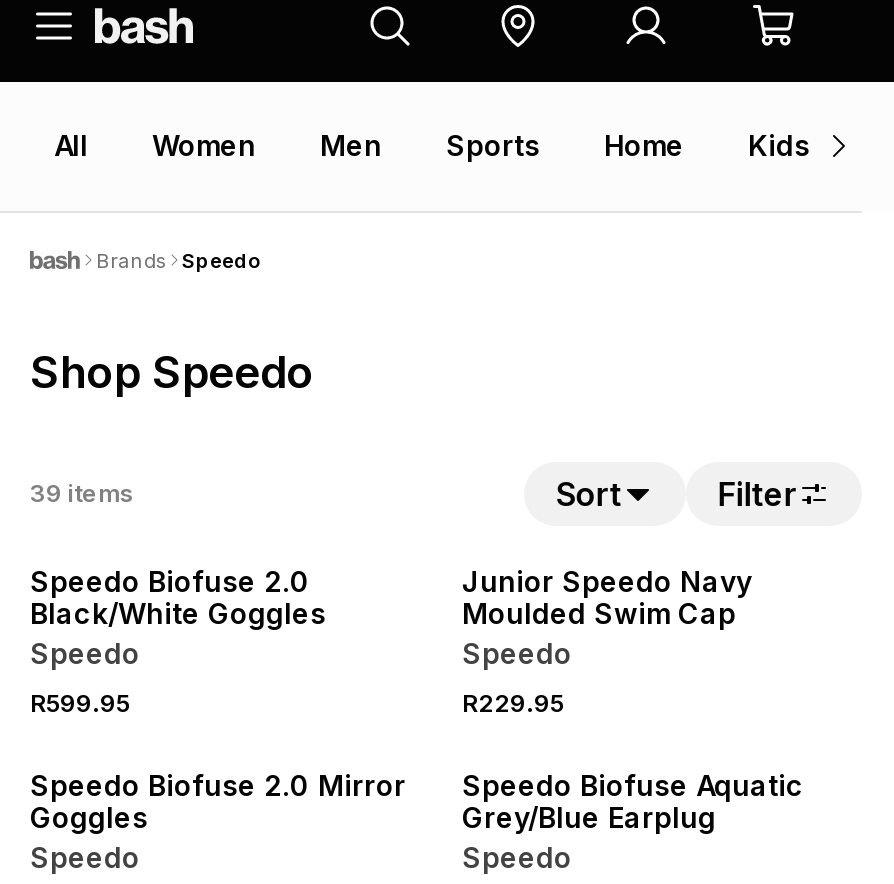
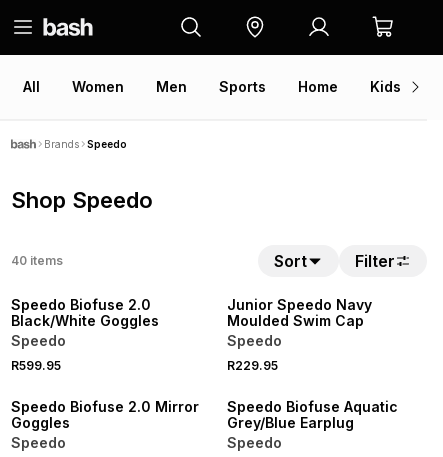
[30,478,134,508] 39 items -> [11,253,63,268] 40 items

